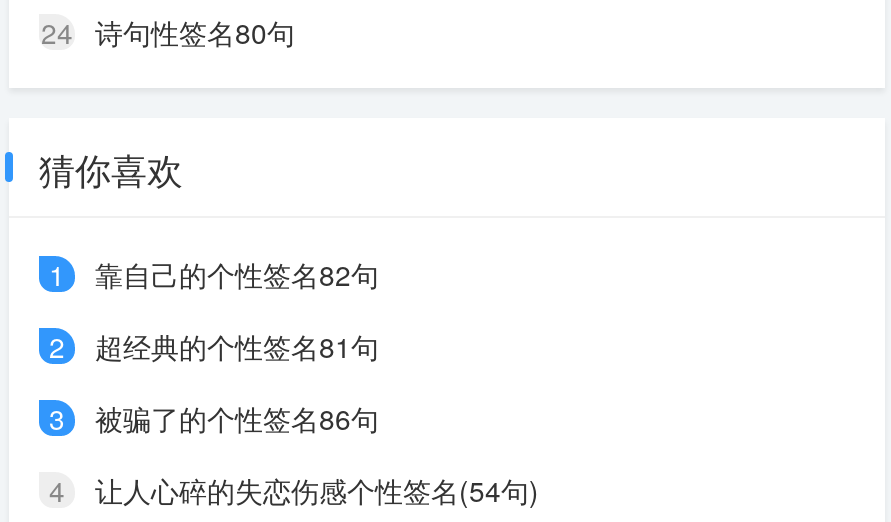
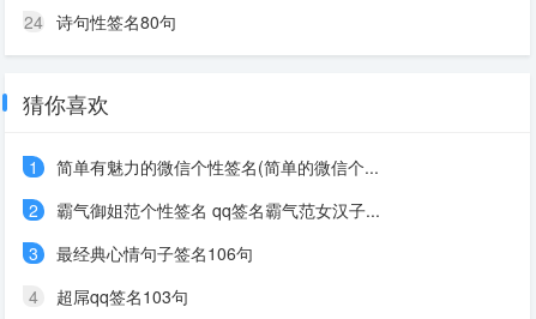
[95,254,379,294] 靠自己的个性签名82句 -> [56,155,379,179] 简单有魅力的微信个性签名(简单的微信个...
[95,326,379,366] 超经典的个性签名81句 -> [56,198,380,222] 霸气御姐范个性签名 qq签名霸气范女汉子...
[95,398,379,438] 被骗了的个性签名86句 -> [56,241,253,265] 最经典心情句子签名106句
[95,470,539,510] 让人心碎的失恋伤感个性签名(54句) -> [56,284,188,308] 超屌qq签名103句

